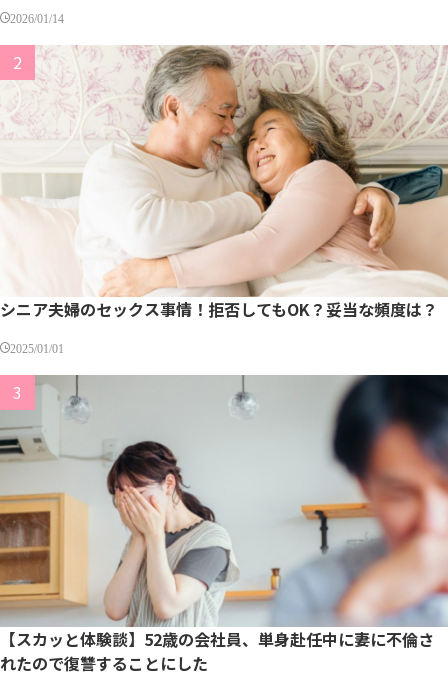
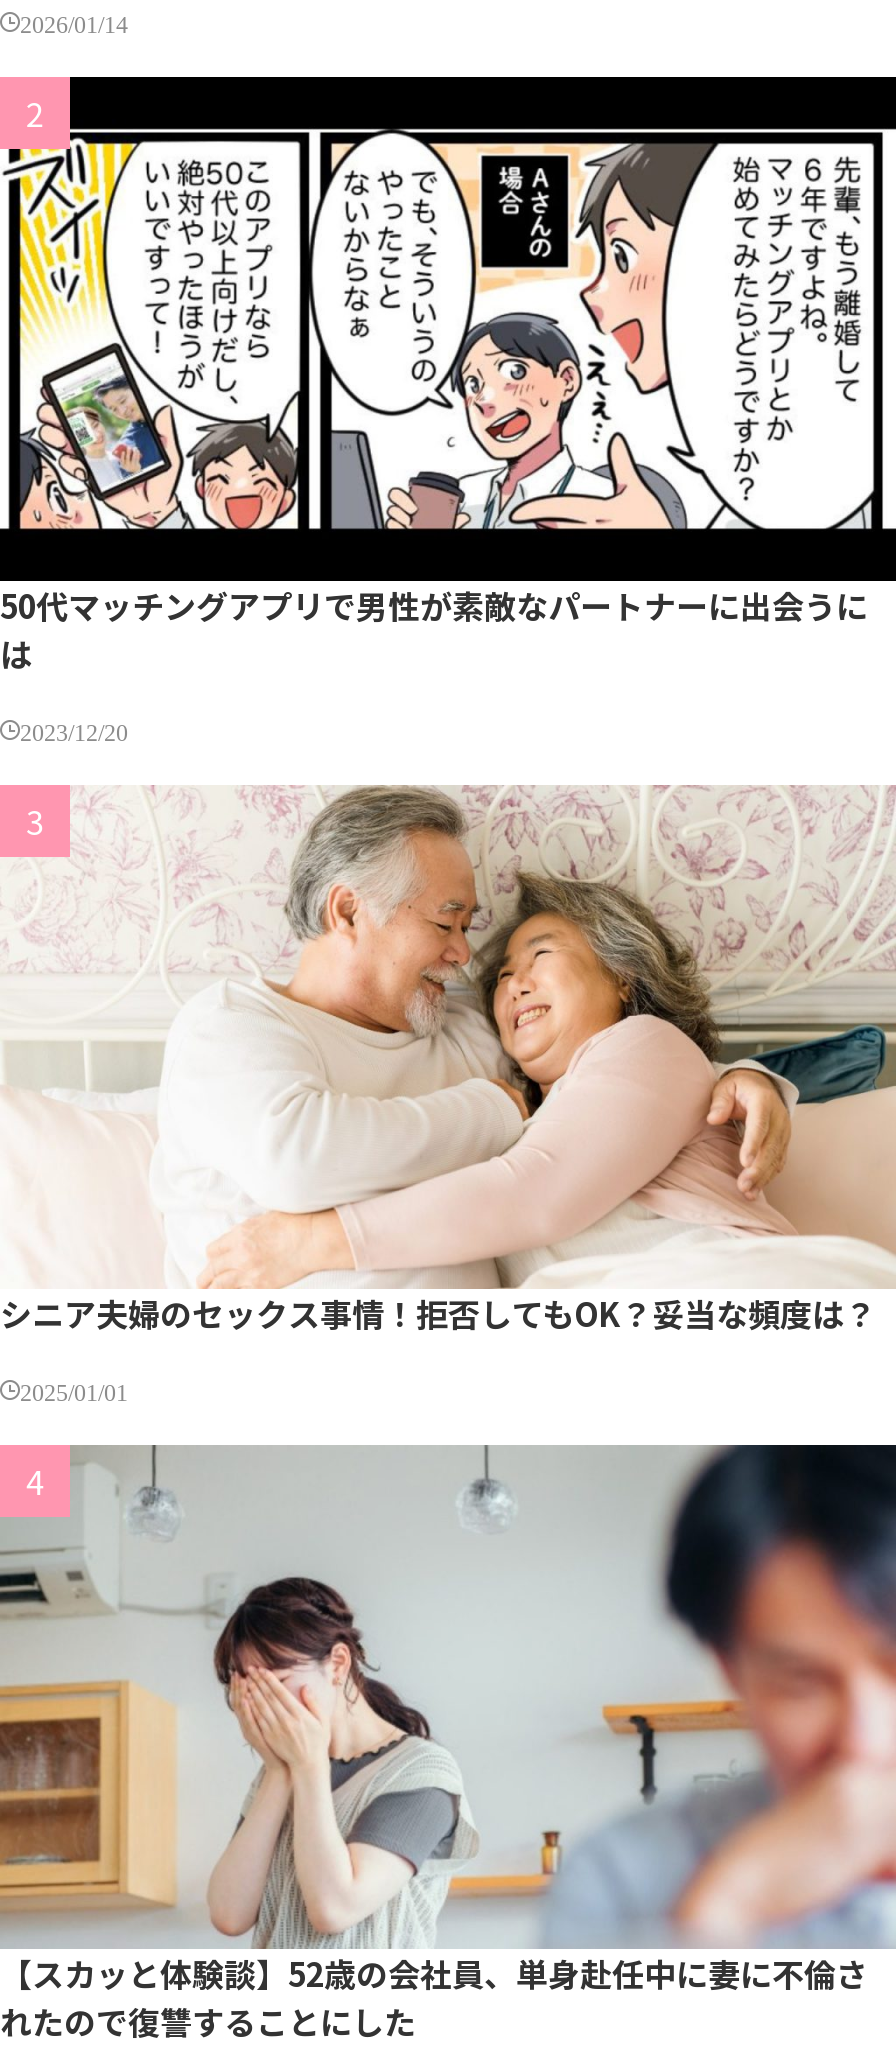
none -> [0,75,890,744] [image] | 50代マッチングアプリで男性が素敵なパートナーに出会うに | は | 2023/12/20

